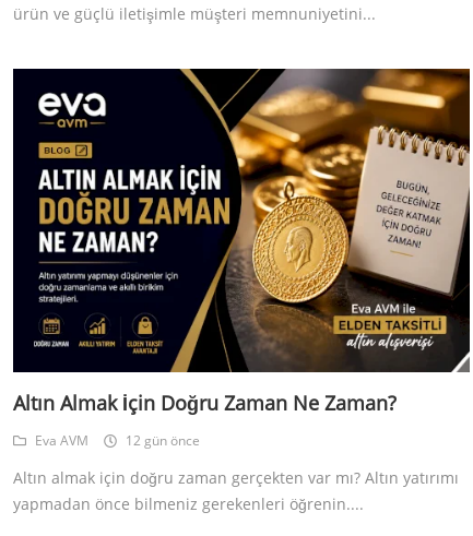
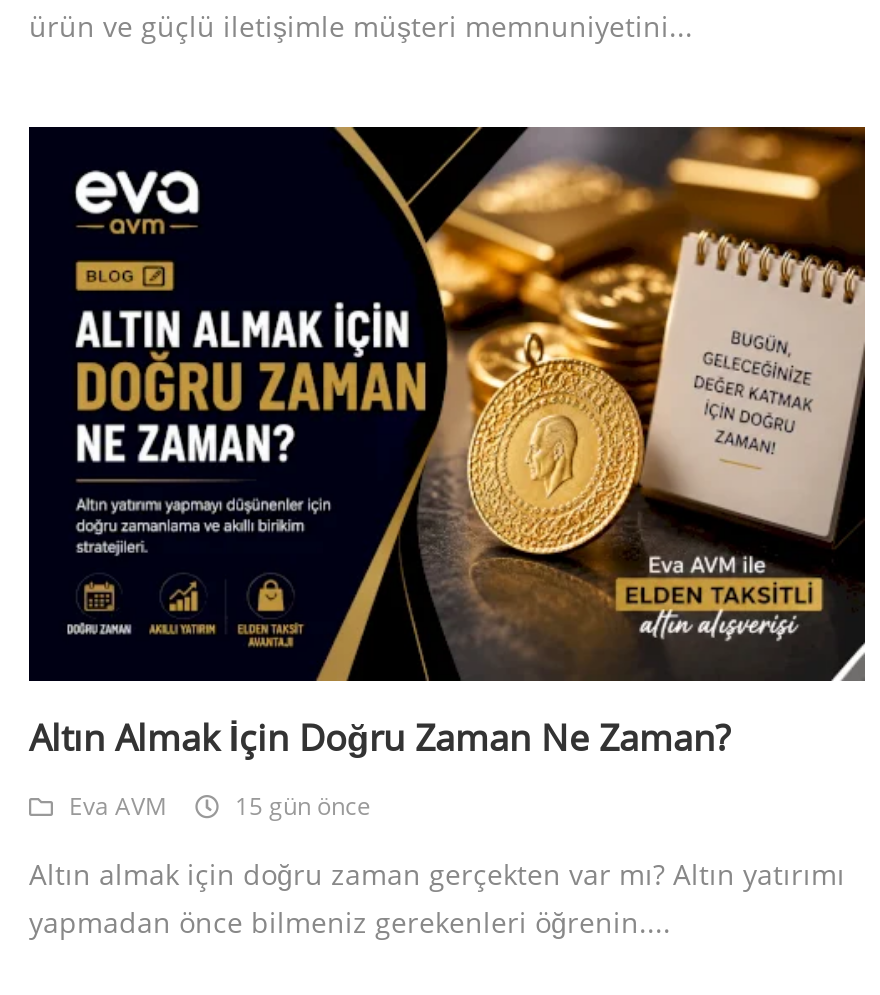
[35,431,200,449] Eva AVM 12 gün önce -> [69,789,371,823] Eva AVM 15 gün önce

